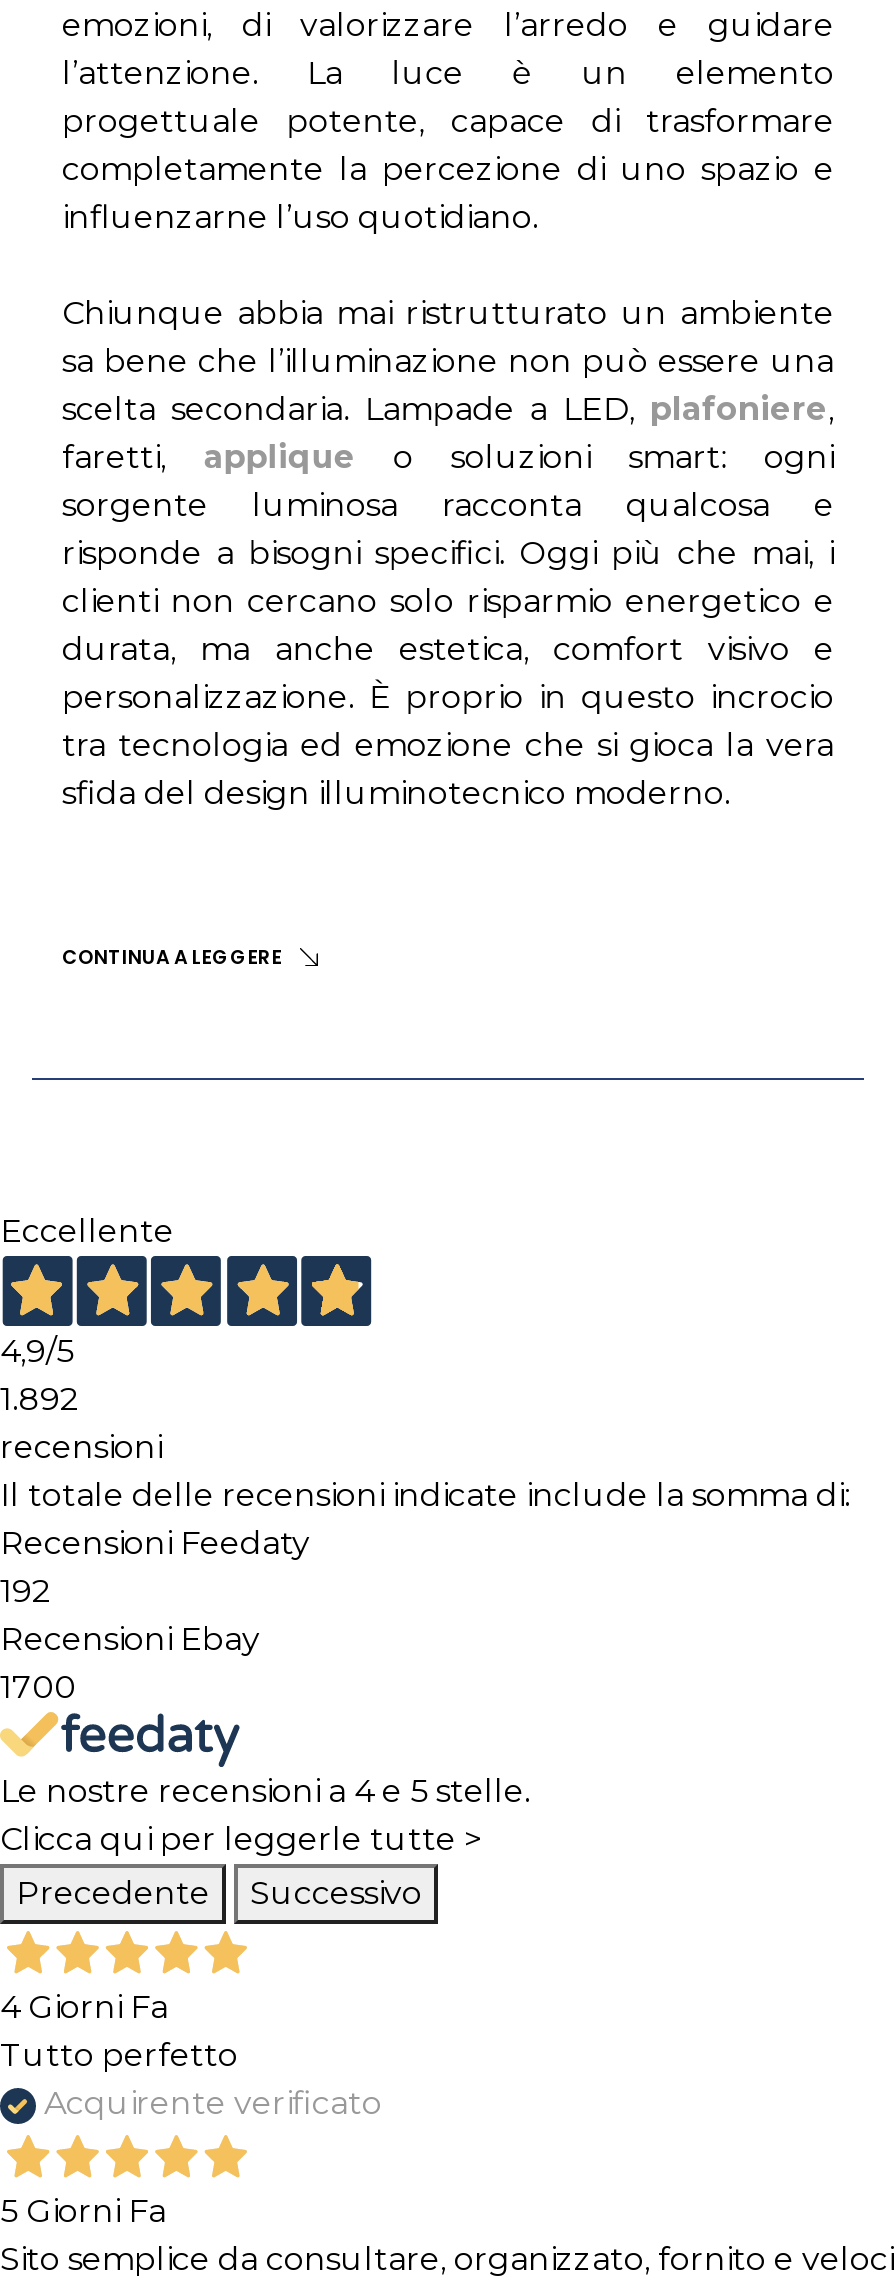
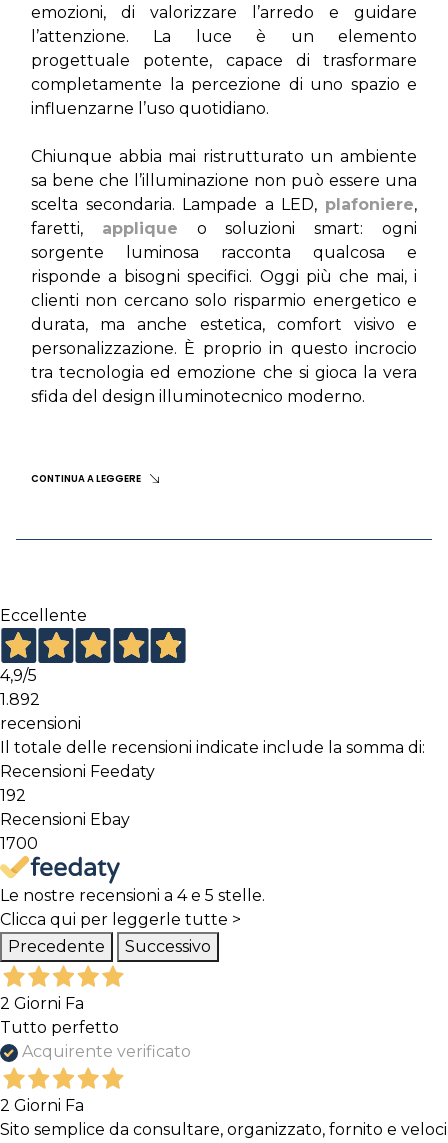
[0,1988,168,2026] 4 Giorni Fa -> [0,994,84,1013] 2 Giorni Fa
[0,2192,166,2230] 5 Giorni Fa -> [0,1096,84,1115] 2 Giorni Fa

